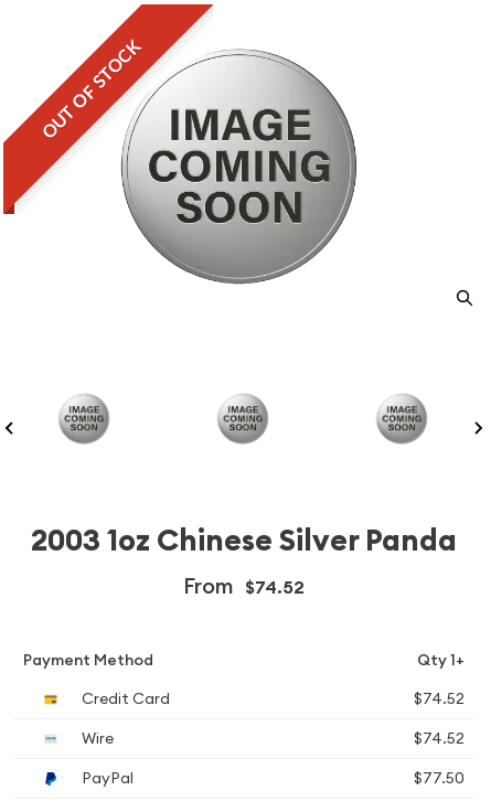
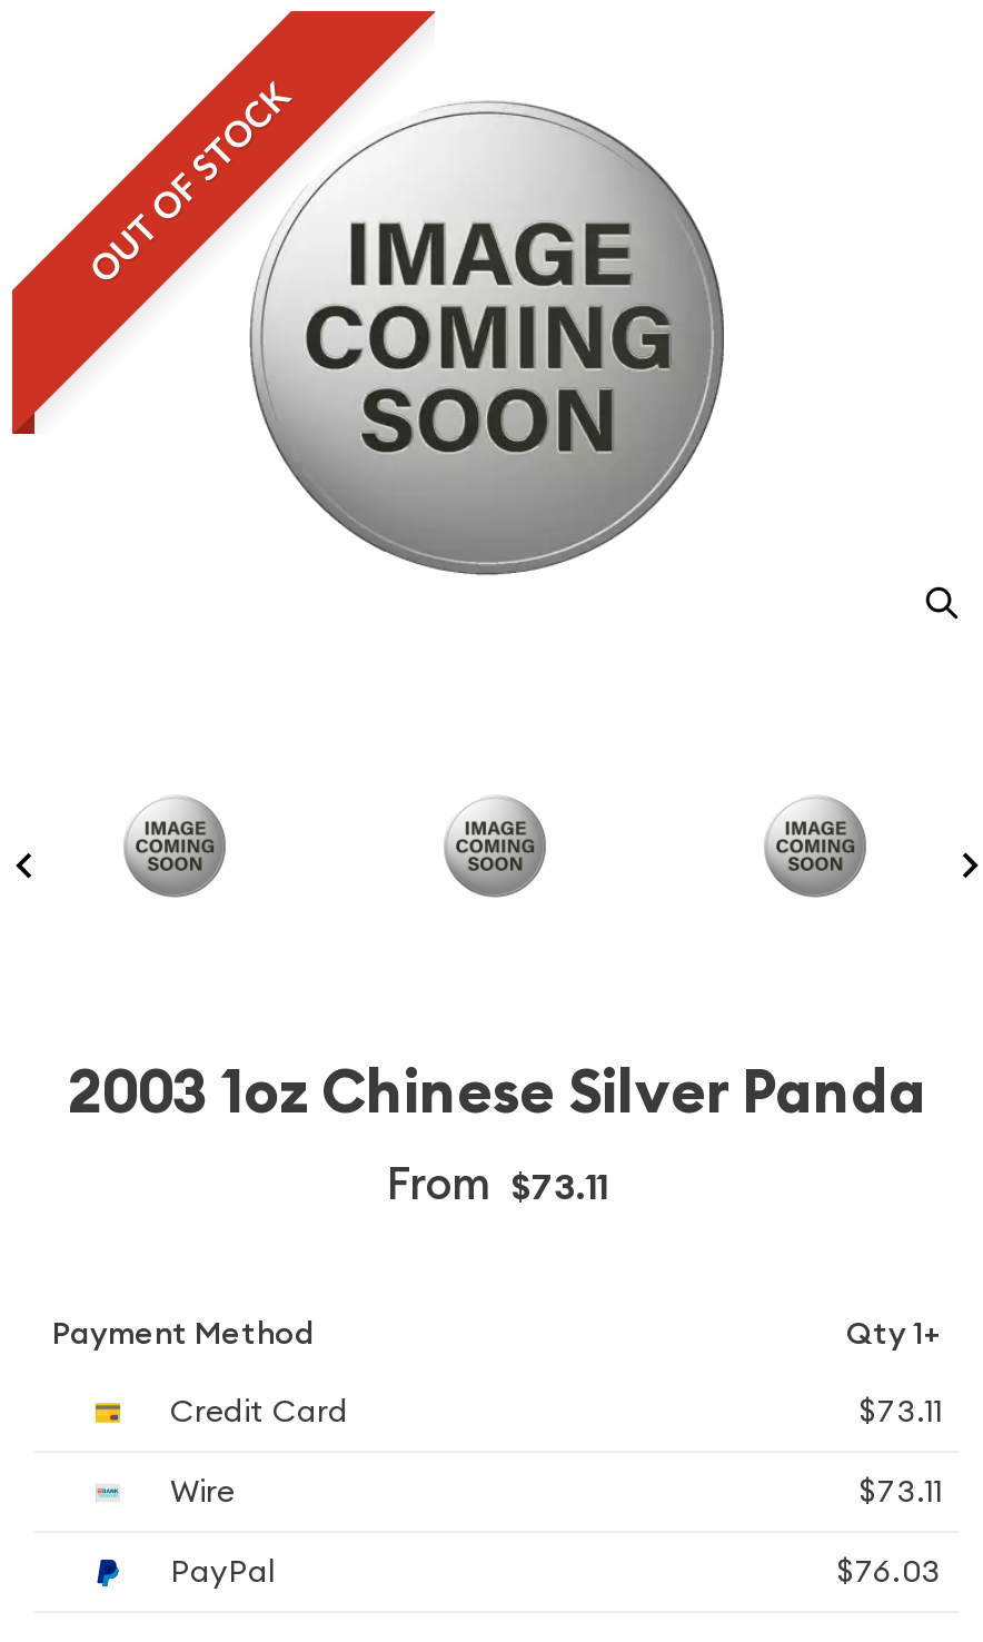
[183,571,305,600] From $74.52 -> [387,1155,607,1213] From $73.11
[414,688,465,708] $74.52 -> [860,1391,942,1431] $73.11
[414,728,465,748] $74.52 -> [860,1471,942,1511] $73.11
[414,768,465,788] $77.50 -> [837,1551,942,1591] $76.03

